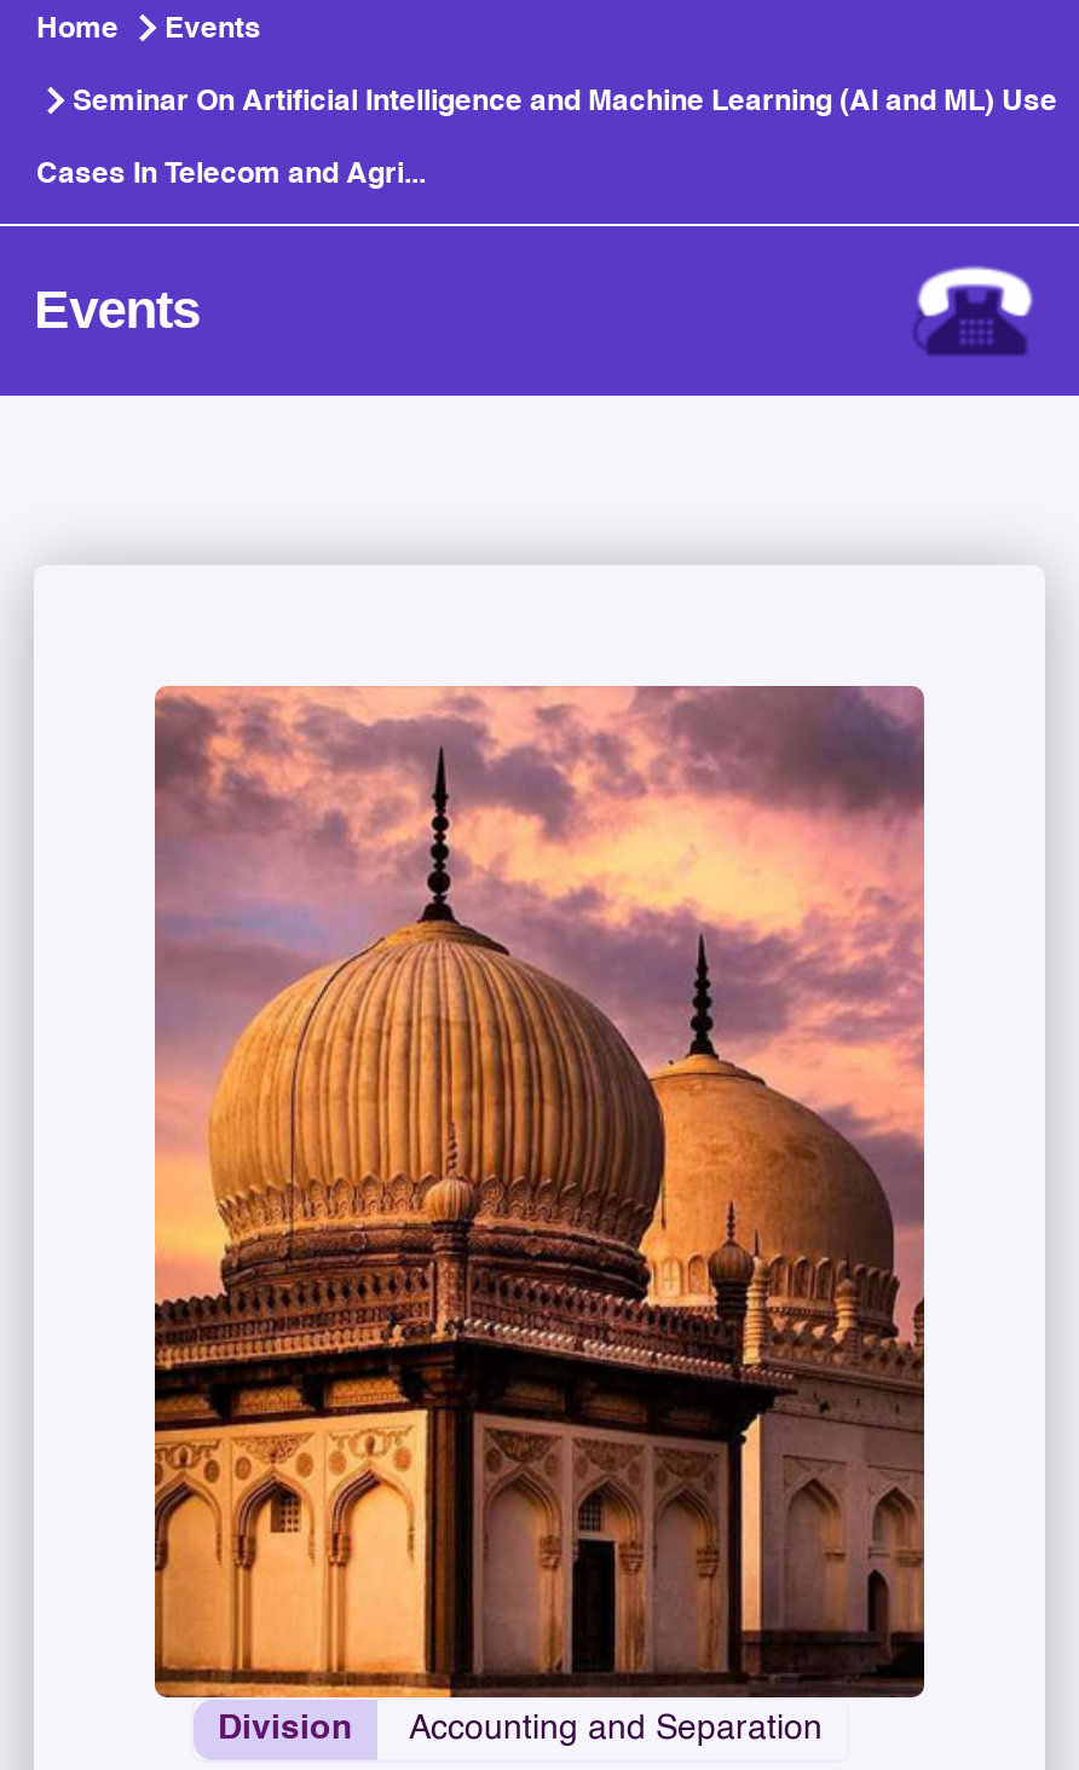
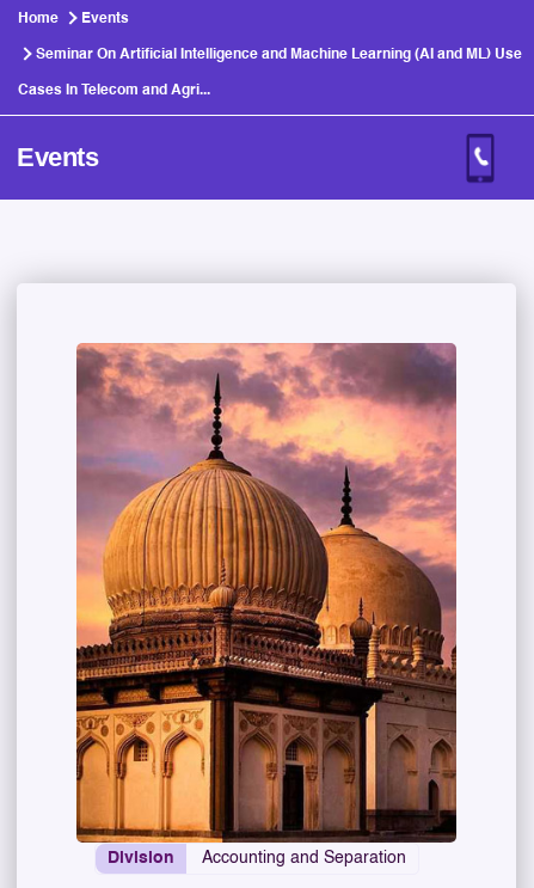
[917,263,1033,359] [image] -> [454,133,509,183] [image]

